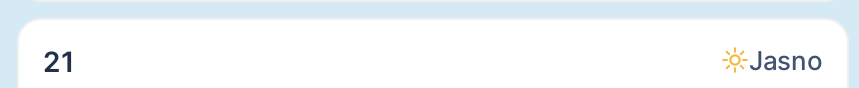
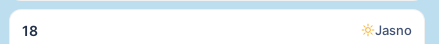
[43,44,75,78] 21 -> [22,22,38,39] 18

